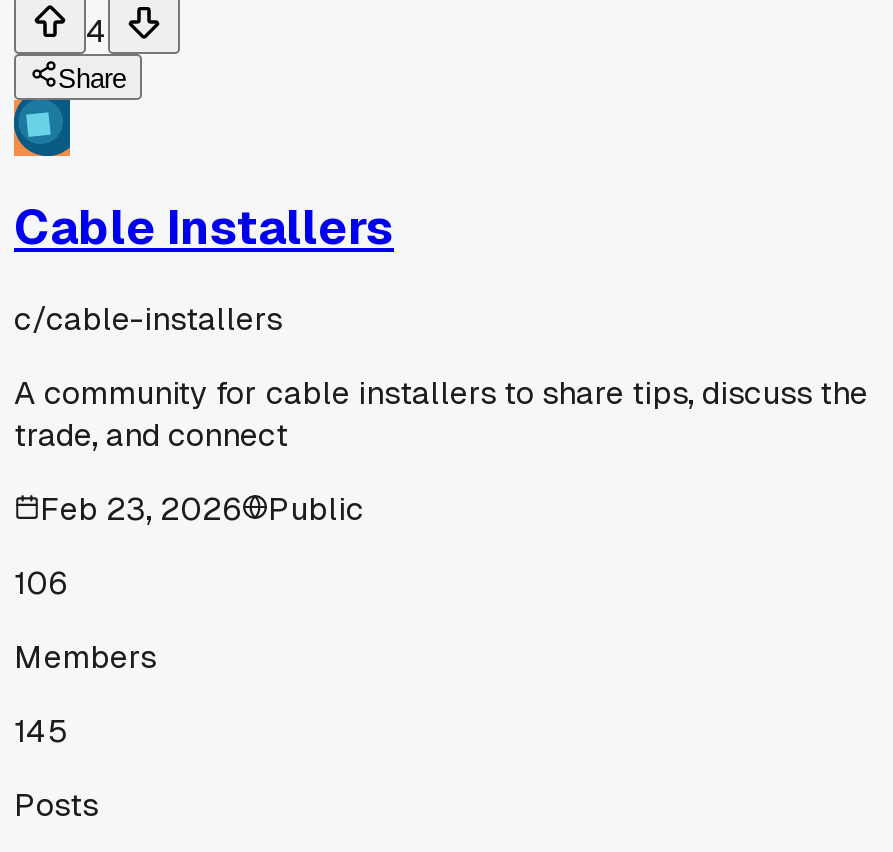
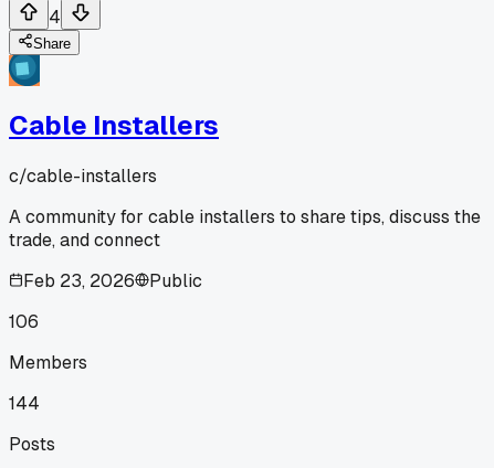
[14,709,68,751] 145 -> [9,392,40,415] 144

